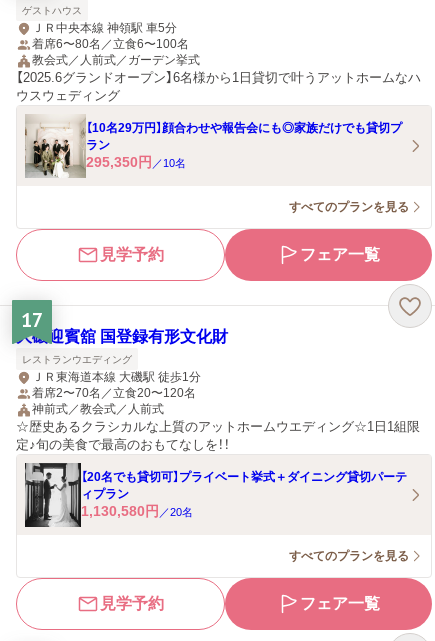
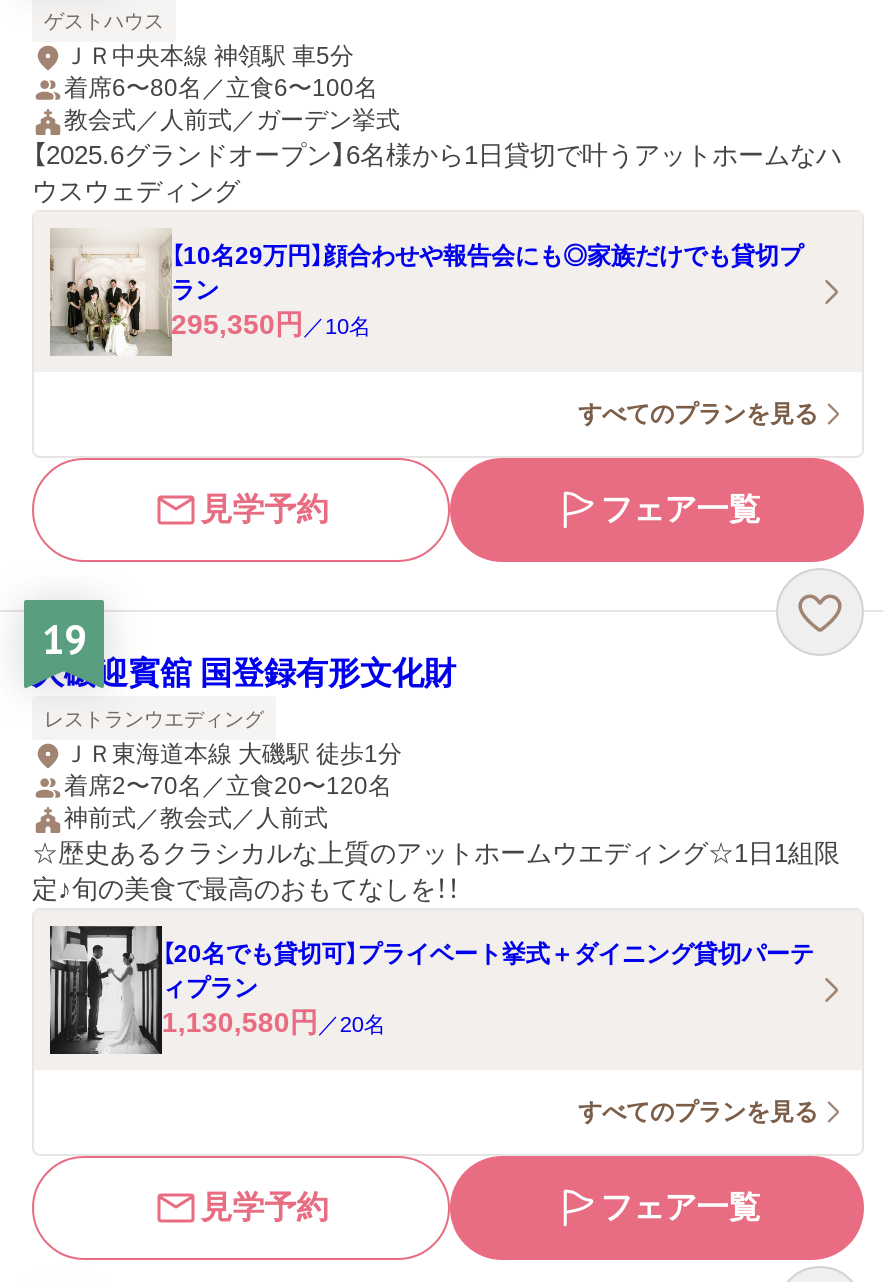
[21,307,43,333] 17 -> [42,614,86,666] 19

